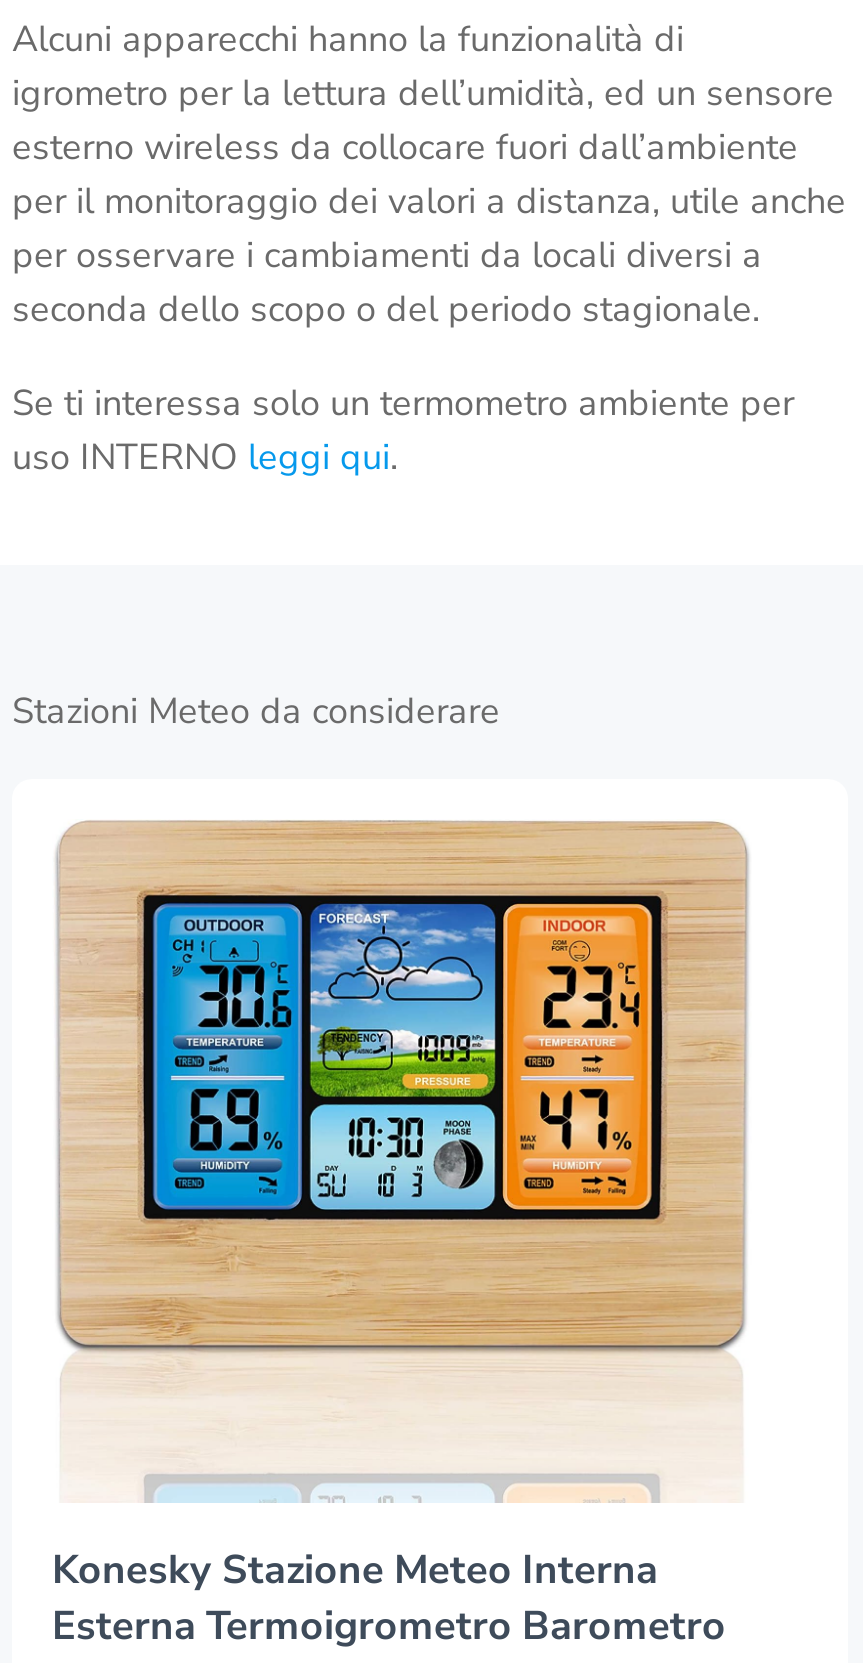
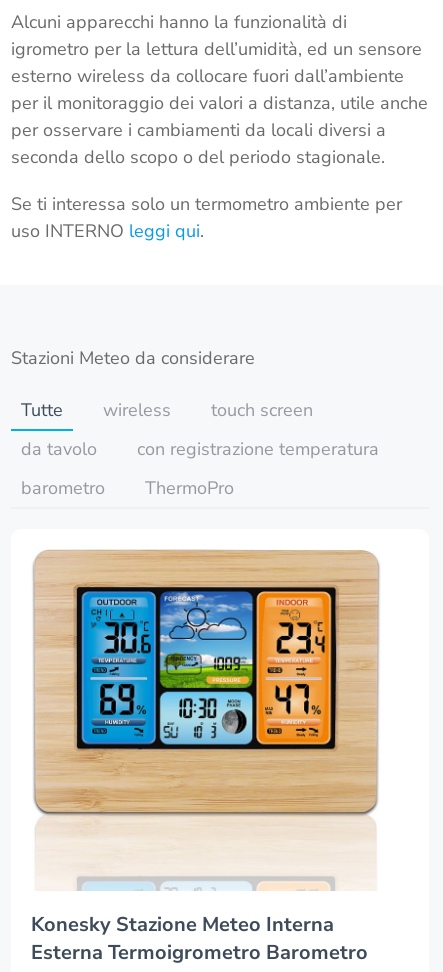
none -> [21,398,379,500] Tutte | wireless | touch screen | da tavolo | con registrazione temperatura | barometro | ThermoPro

